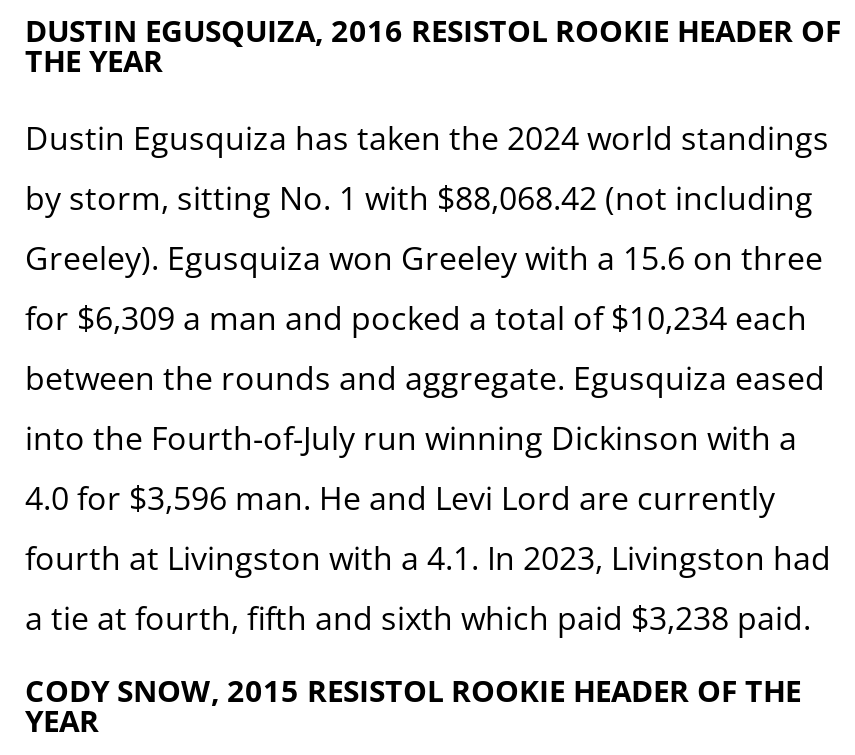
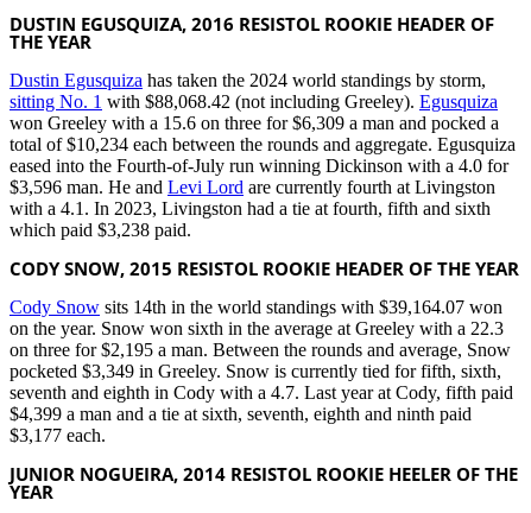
[25,116,831,711] Dustin Egusquiza has taken the 2024 world standings | by storm, sitting No. 1 with $88,068.42 (not including | Greeley). Egusquiza won Greeley with a 15.6 on three | for $6,309 a man and pocked a total of $10,234 each | between the rounds and aggregate. Egusquiza eased | into the Fourth-of-July run winning Dickinson with a | 4.0 for $3,596 man. He and Levi Lord are currently | fourth at Livingston with a 4.1. In 2023, Livingston had | a tie at fourth, fifth and sixth which paid $3,238 paid. | CODY SNOW, 2015 RESISTOL ROOKIE HEADER OF THE -> [10,70,519,485] Dustin Egusquiza has taken the 2024 world standings by storm, | sitting No. 1 with $88,068.42 (not including Greeley). Egusquiza | won Greeley with a 15.6 on three for $6,309 a man and pocked a | total of $10,234 each between the rounds and aggregate. Egusquiza | eased into the Fourth-of-July run winning Dickinson with a 4.0 for | $3,596 man. He and Levi Lord are currently fourth at Livingston | with a 4.1. In 2023, Livingston had a tie at fourth, fifth and sixth | which paid $3,238 paid. | CODY SNOW, 2015 RESISTOL ROOKIE HEADER OF THE YEAR | Cody Snow sits 14th in the world standings with $39,164.07 won | on the year. Snow won sixth in the average at Greeley with a 22.3 | on three for $2,195 a man. Between the rounds and average, Snow | pocketed $3,349 in Greeley. Snow is currently tied for fifth, sixth, | seventh and eighth in Cody with a 4.7. Last year at Cody, fifth paid | $4,399 a man and a tie at sixth, seventh, eighth and ninth paid | $3,177 each. | JUNIOR NOGUEIRA, 2014 RESISTOL ROOKIE HEELER OF THE

